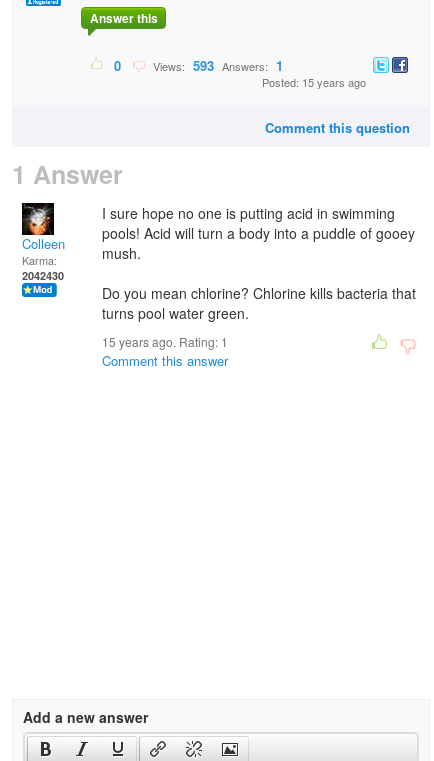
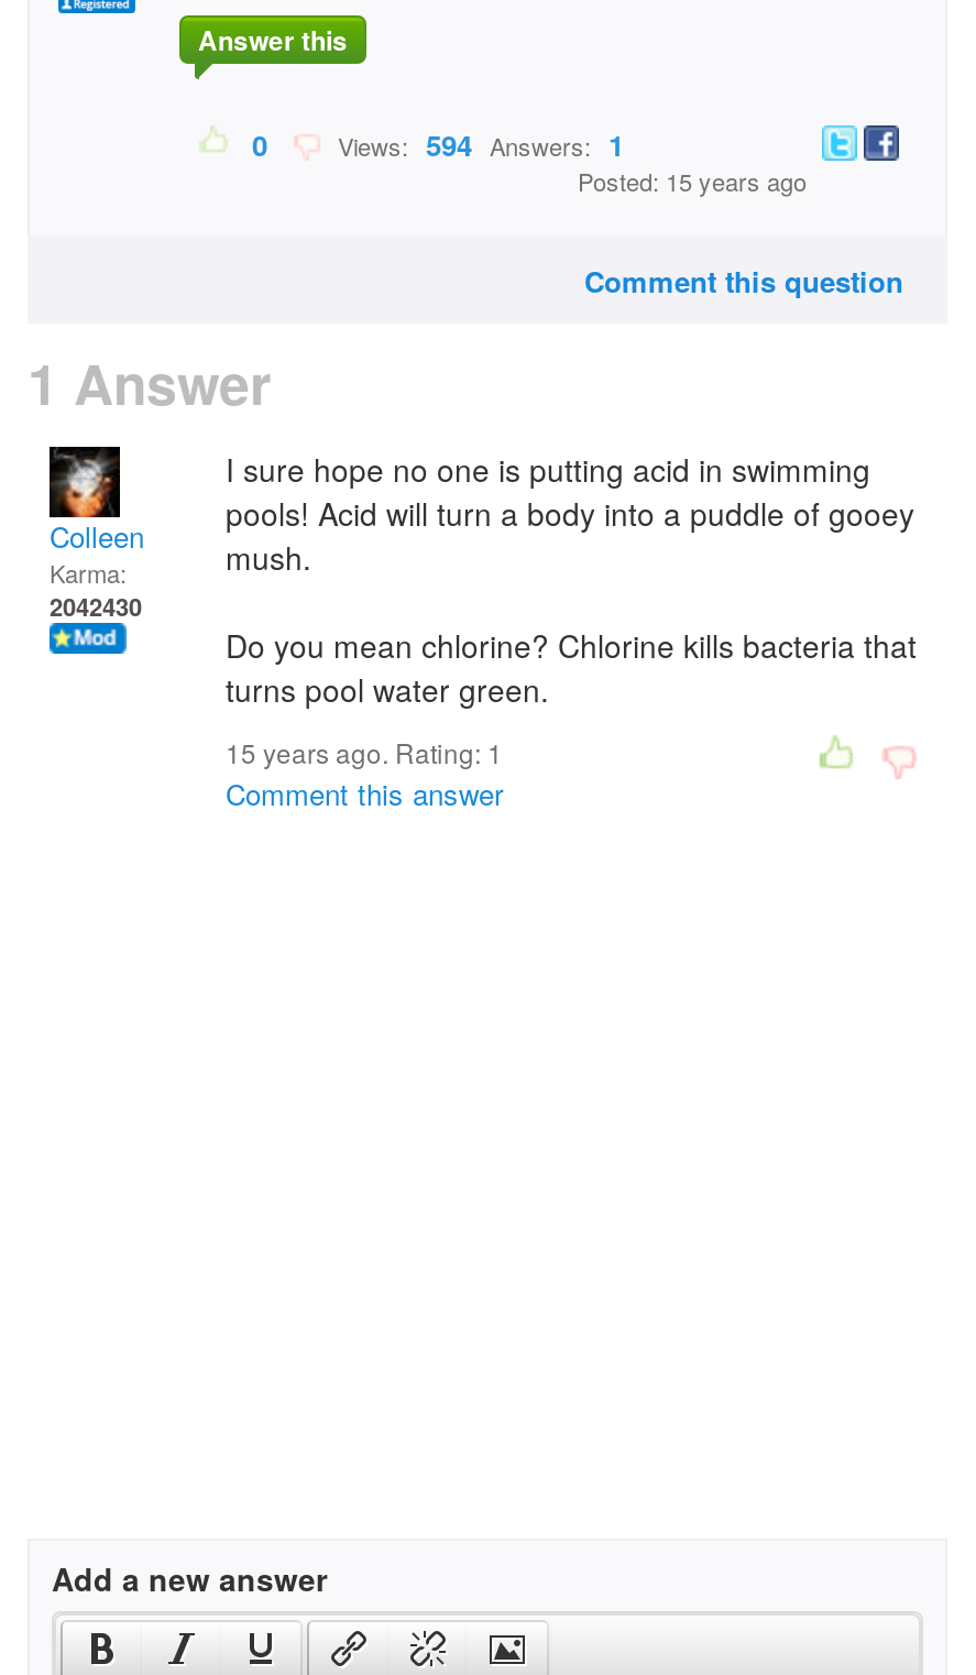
[147,56,283,75] Views: 593 Answers: 1 -> [325,123,624,165] Views: 594 Answers: 1

